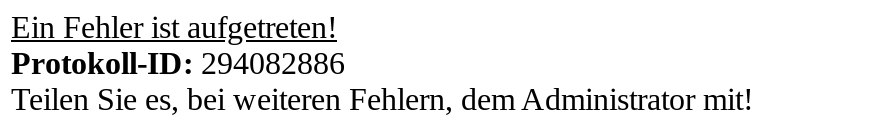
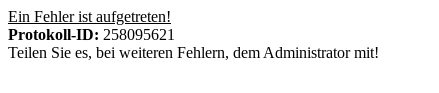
[11,46,345,80] Protokoll-ID: 294082886 -> [8,26,175,43] Protokoll-ID: 258095621

